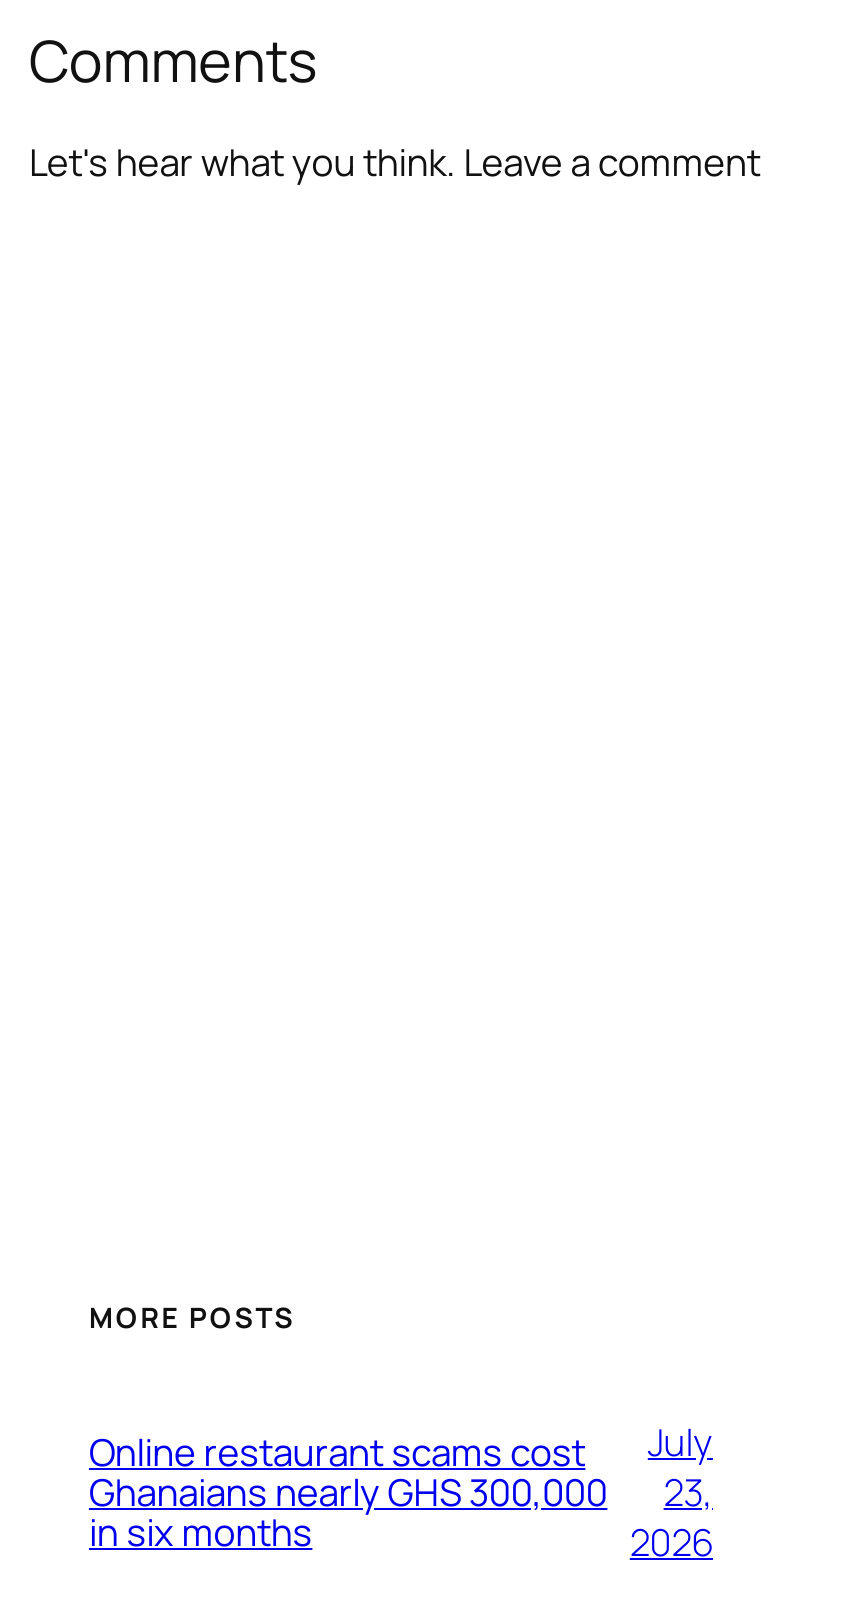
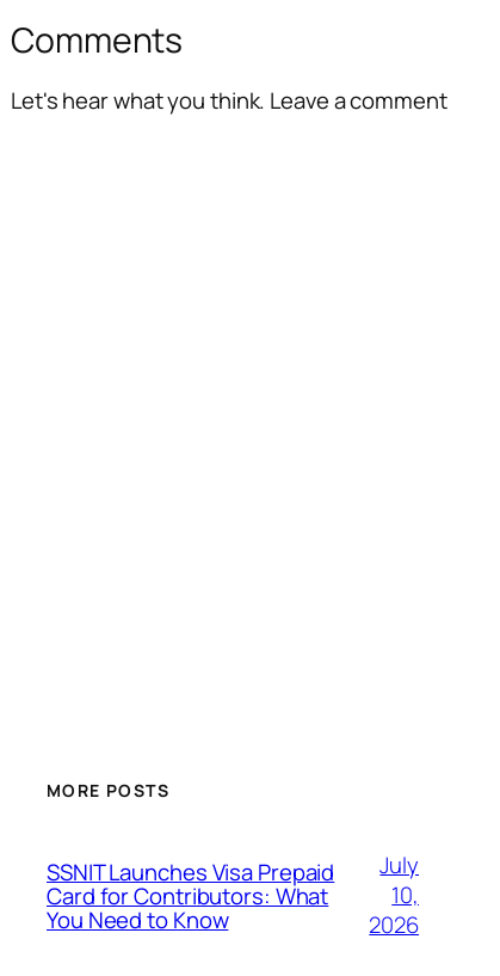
[89,1427,607,1559] Online restaurant scams cost | Ghanaians nearly GHS 300,000 | in six months -> [47,856,334,935] SSNIT Launches Visa Prepaid | Card for Contributors: What | You Need to Know
[664,1466,713,1518] 23, -> [392,879,419,910] 10,

